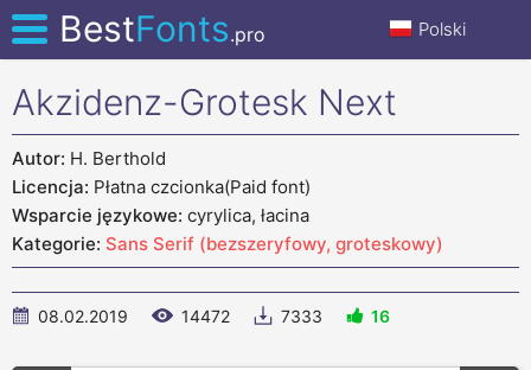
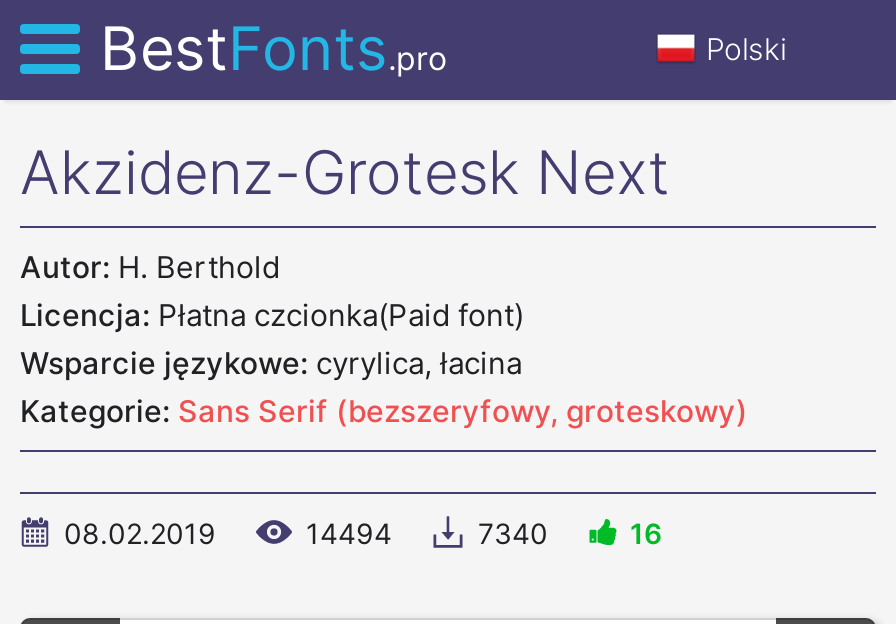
[181,306,230,326] 14472 -> [306,516,392,550] 14494
[276,306,322,326] 7333 -> [470,516,548,550] 7340

